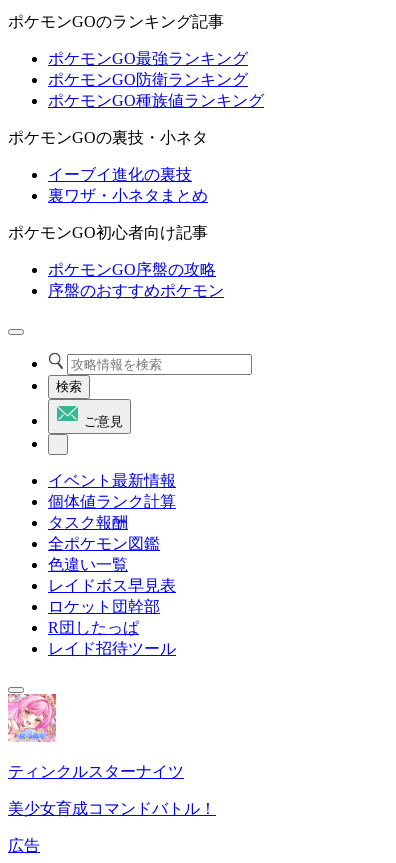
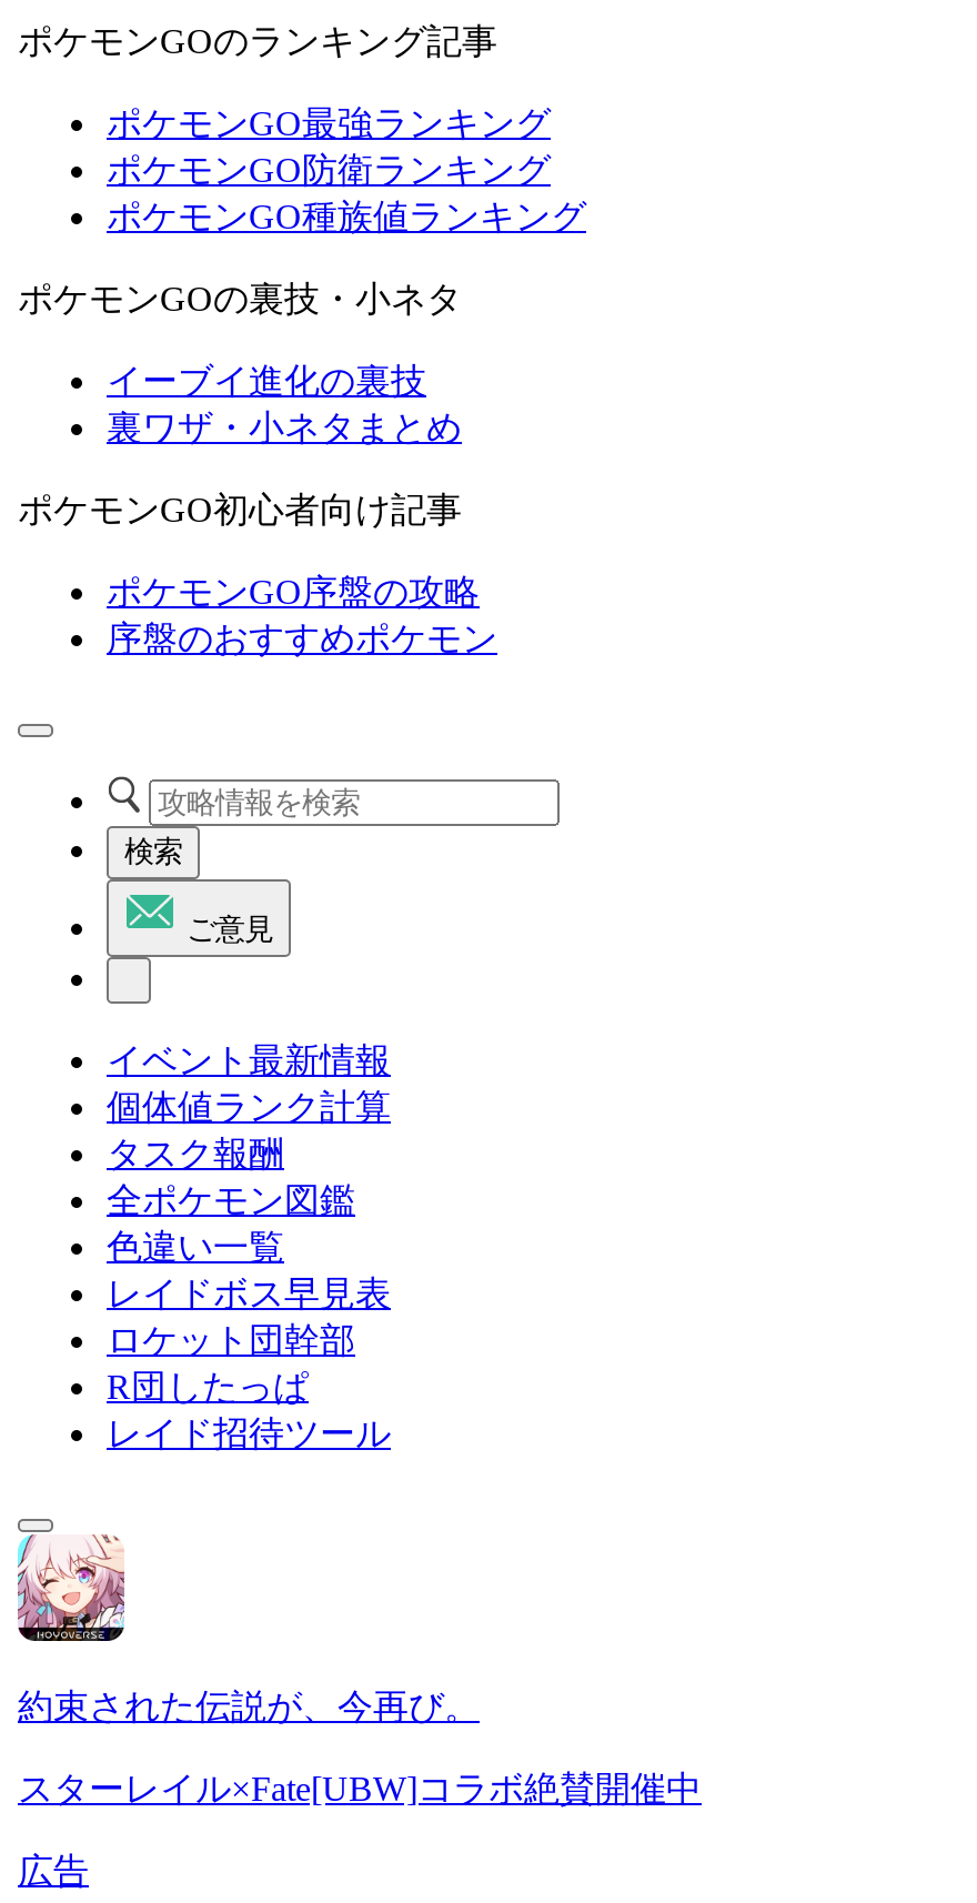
[7,693,184,780] [image] | ティンクルスターナイツ -> [16,1532,480,1725] [image] | 約束された伝説が、今再び。
[8,800,216,817] 美少女育成コマンドバトル！ -> [18,1770,702,1808] スターレイル×Fate[UBW]コラボ絶賛開催中

